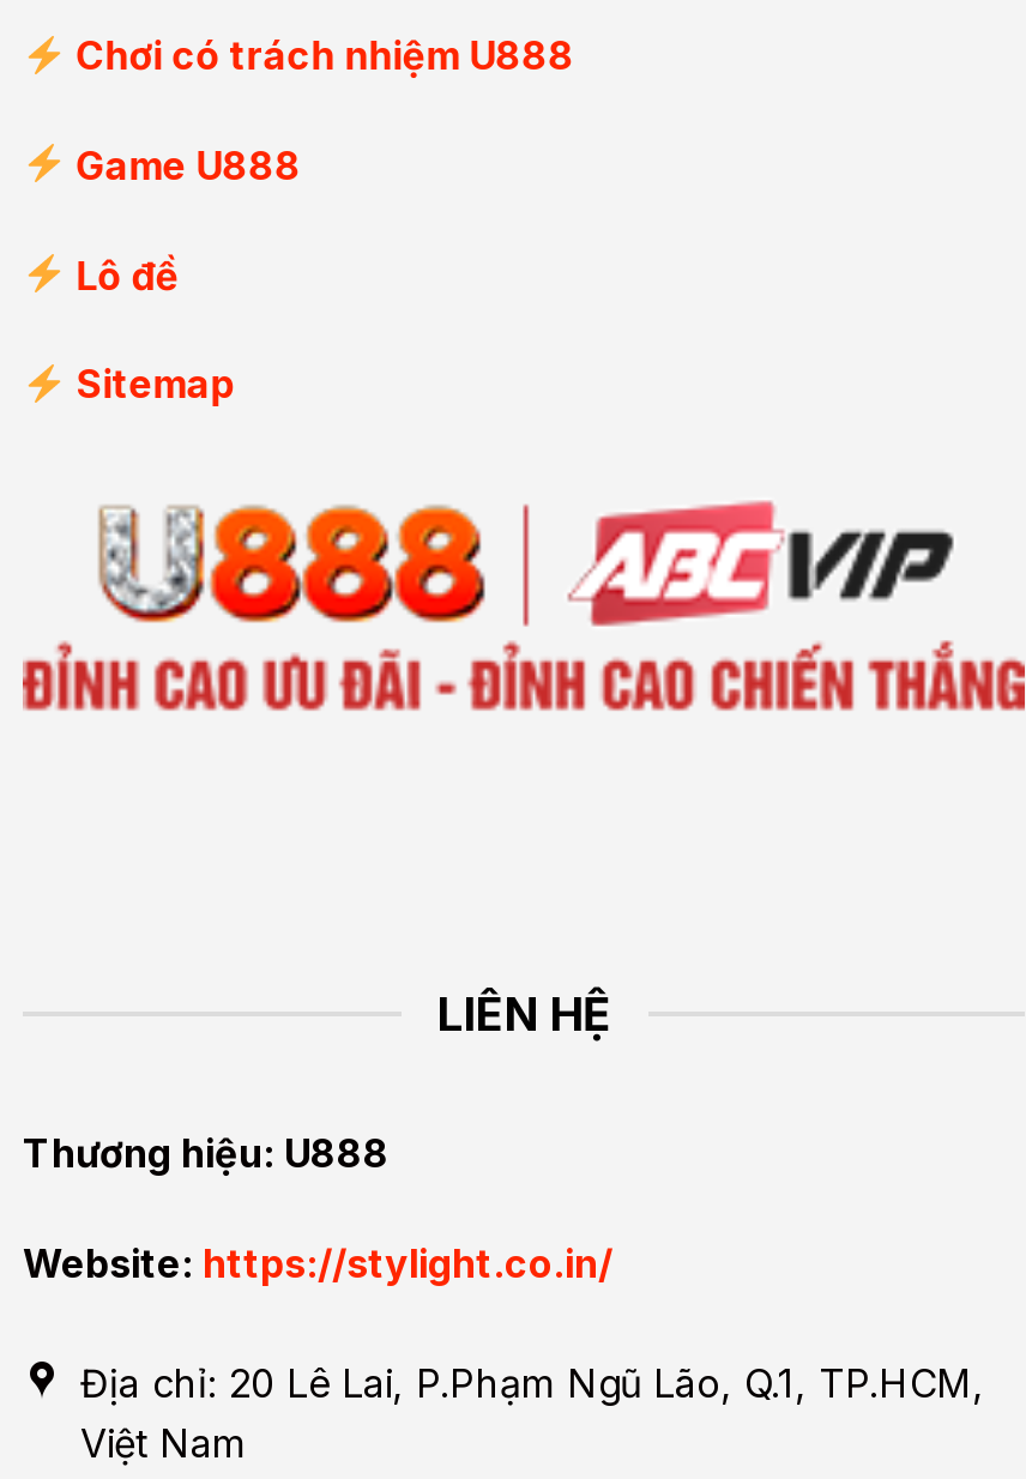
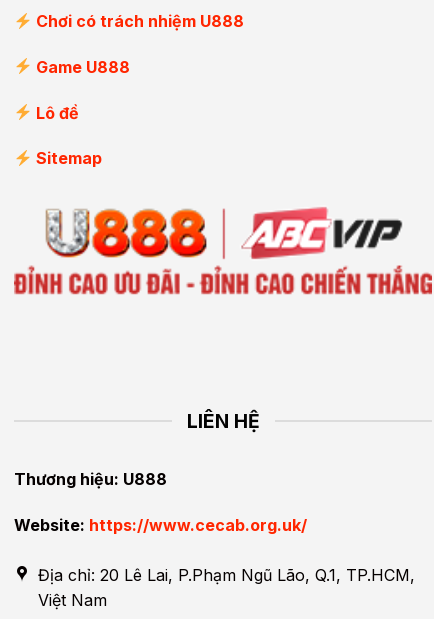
[23,1238,612,1286] Website: https://stylight.co.in/ -> [14,515,307,535] Website: https://www.cecab.org.uk/

